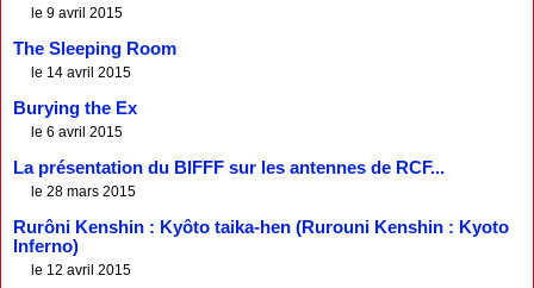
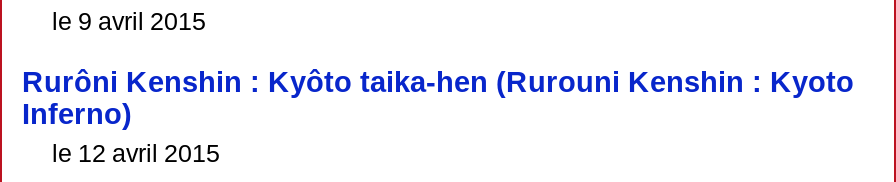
[13,39,445,200] The Sleeping Room | le 14 avril 2015 | Burying the Ex | le 6 avril 2015 | La présentation du BIFFF sur les antennes de RCF... | le 28 mars 2015 -> none

